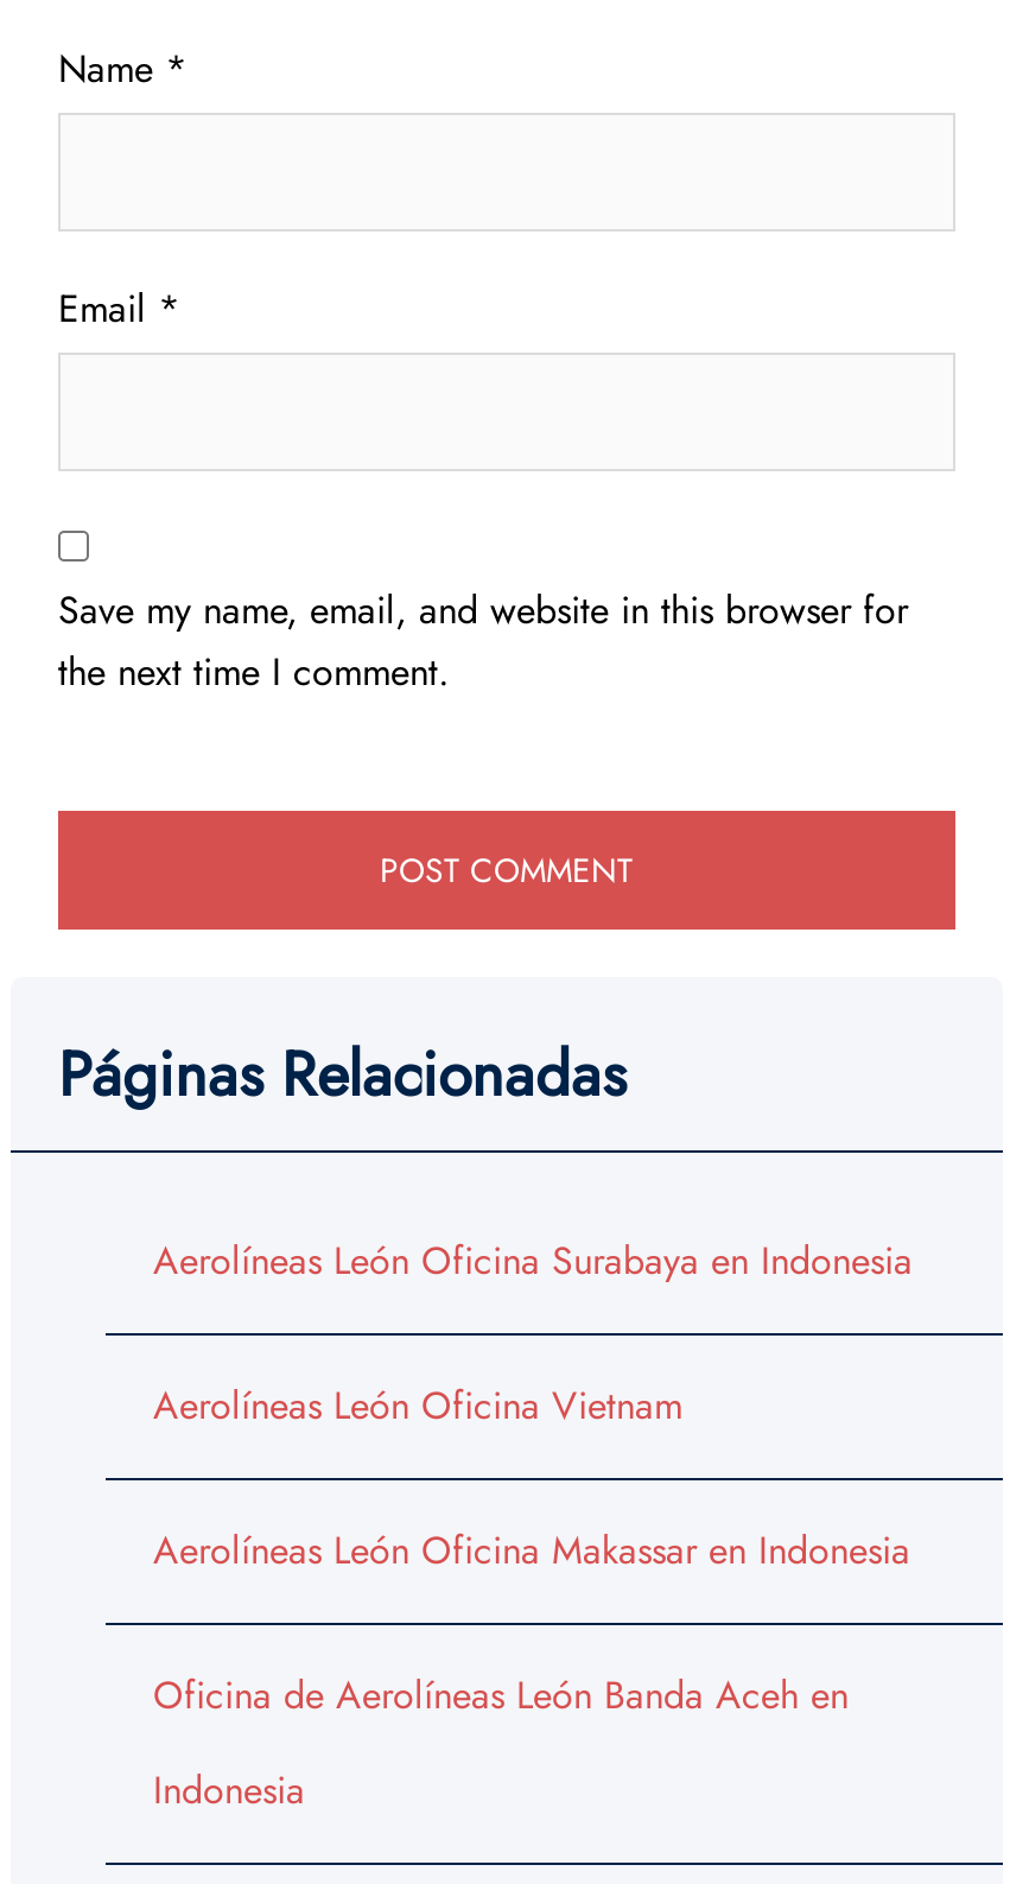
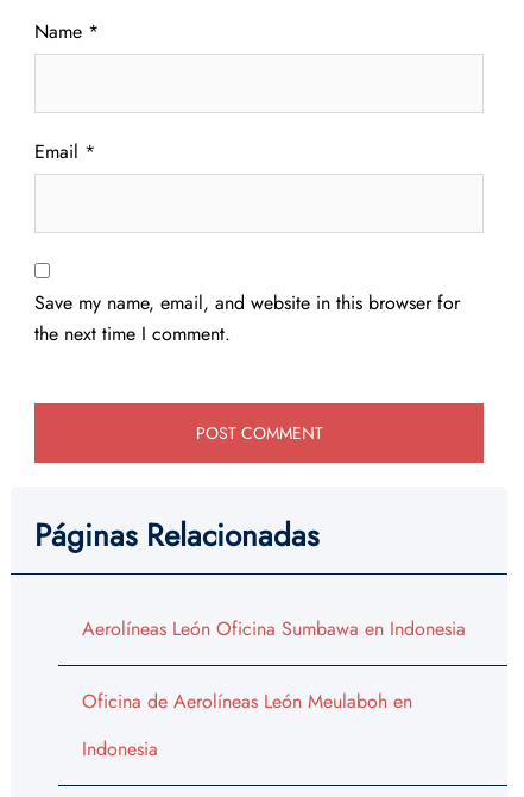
[153,1234,913,1723] Aerolíneas León Oficina Surabaya en Indonesia | Aerolíneas León Oficina Vietnam | Aerolíneas León Oficina Makassar en Indonesia | Oficina de Aerolíneas León Banda Aceh en -> [82,615,466,715] Aerolíneas León Oficina Sumbawa en Indonesia | Oficina de Aerolíneas León Meulaboh en

